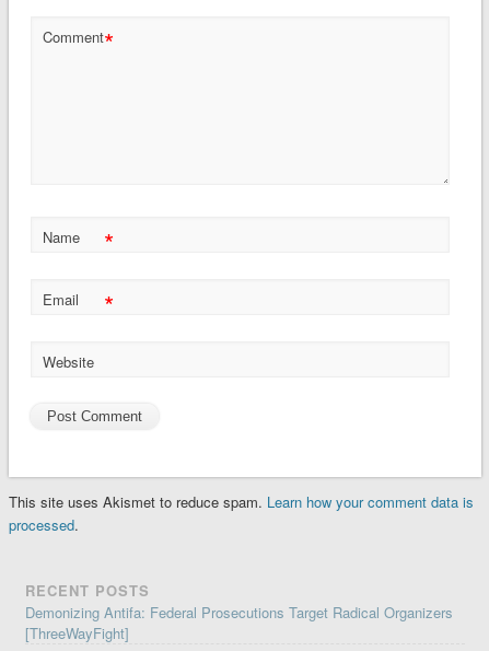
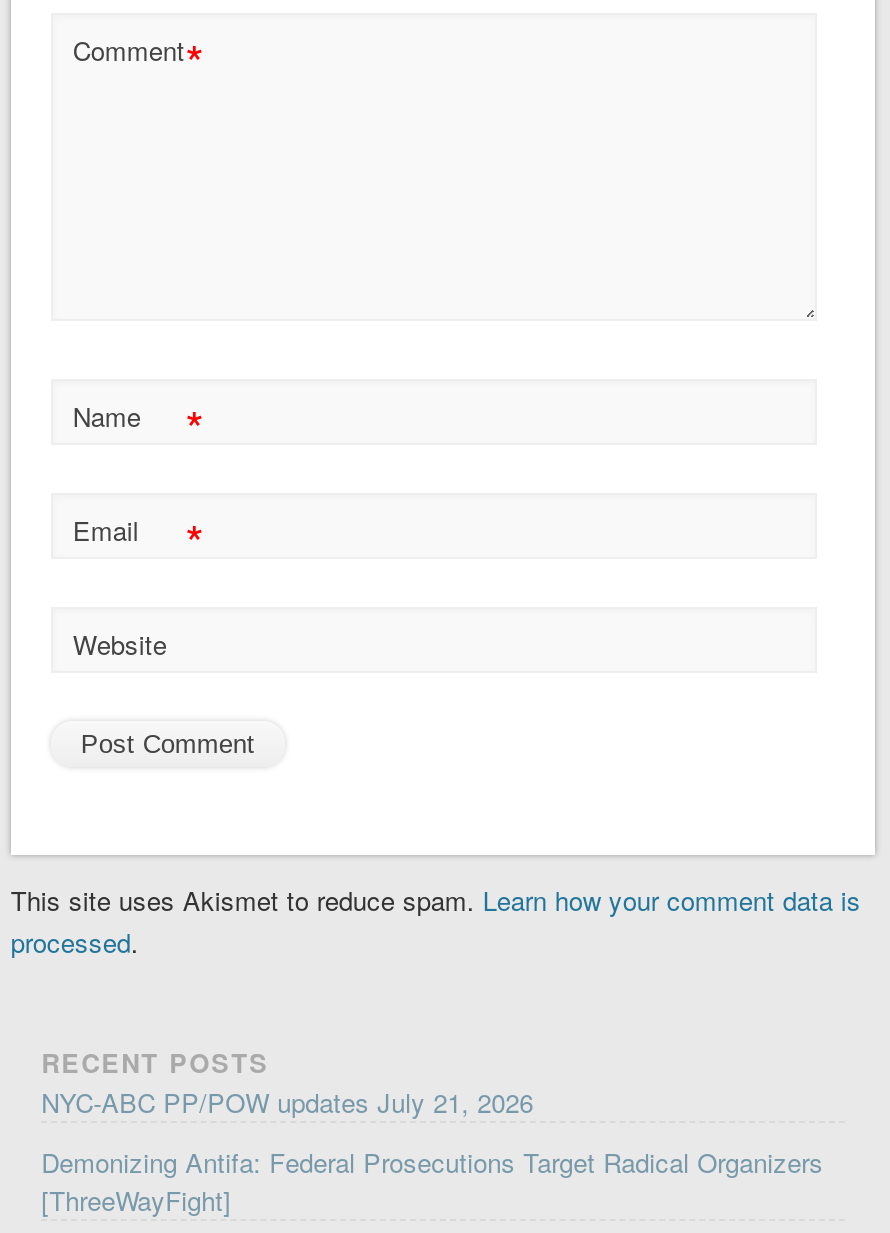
none -> [41,1083,533,1121] NYC-ABC PP/POW updates July 21, 2026

